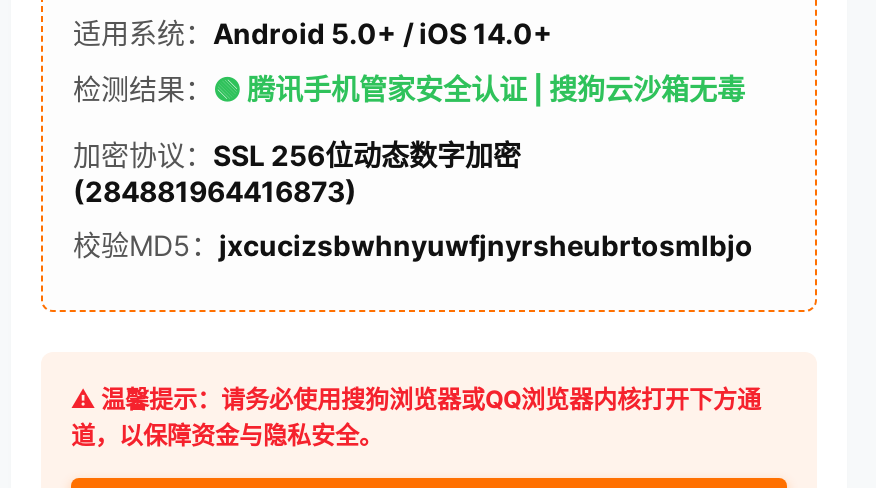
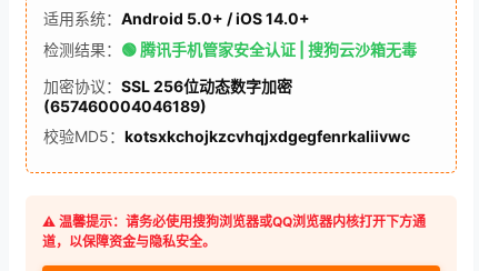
[73,174,357,208] (284881964416873) -> [43,97,207,116] (657460004046189)
[73,228,753,262] 校验MD5：jxcucizsbwhnyuwfjnyrsheubrtosmlbjo -> [43,127,410,145] 校验MD5：kotsxkchojkzcvhqjxdgegfenrkaliivwc

